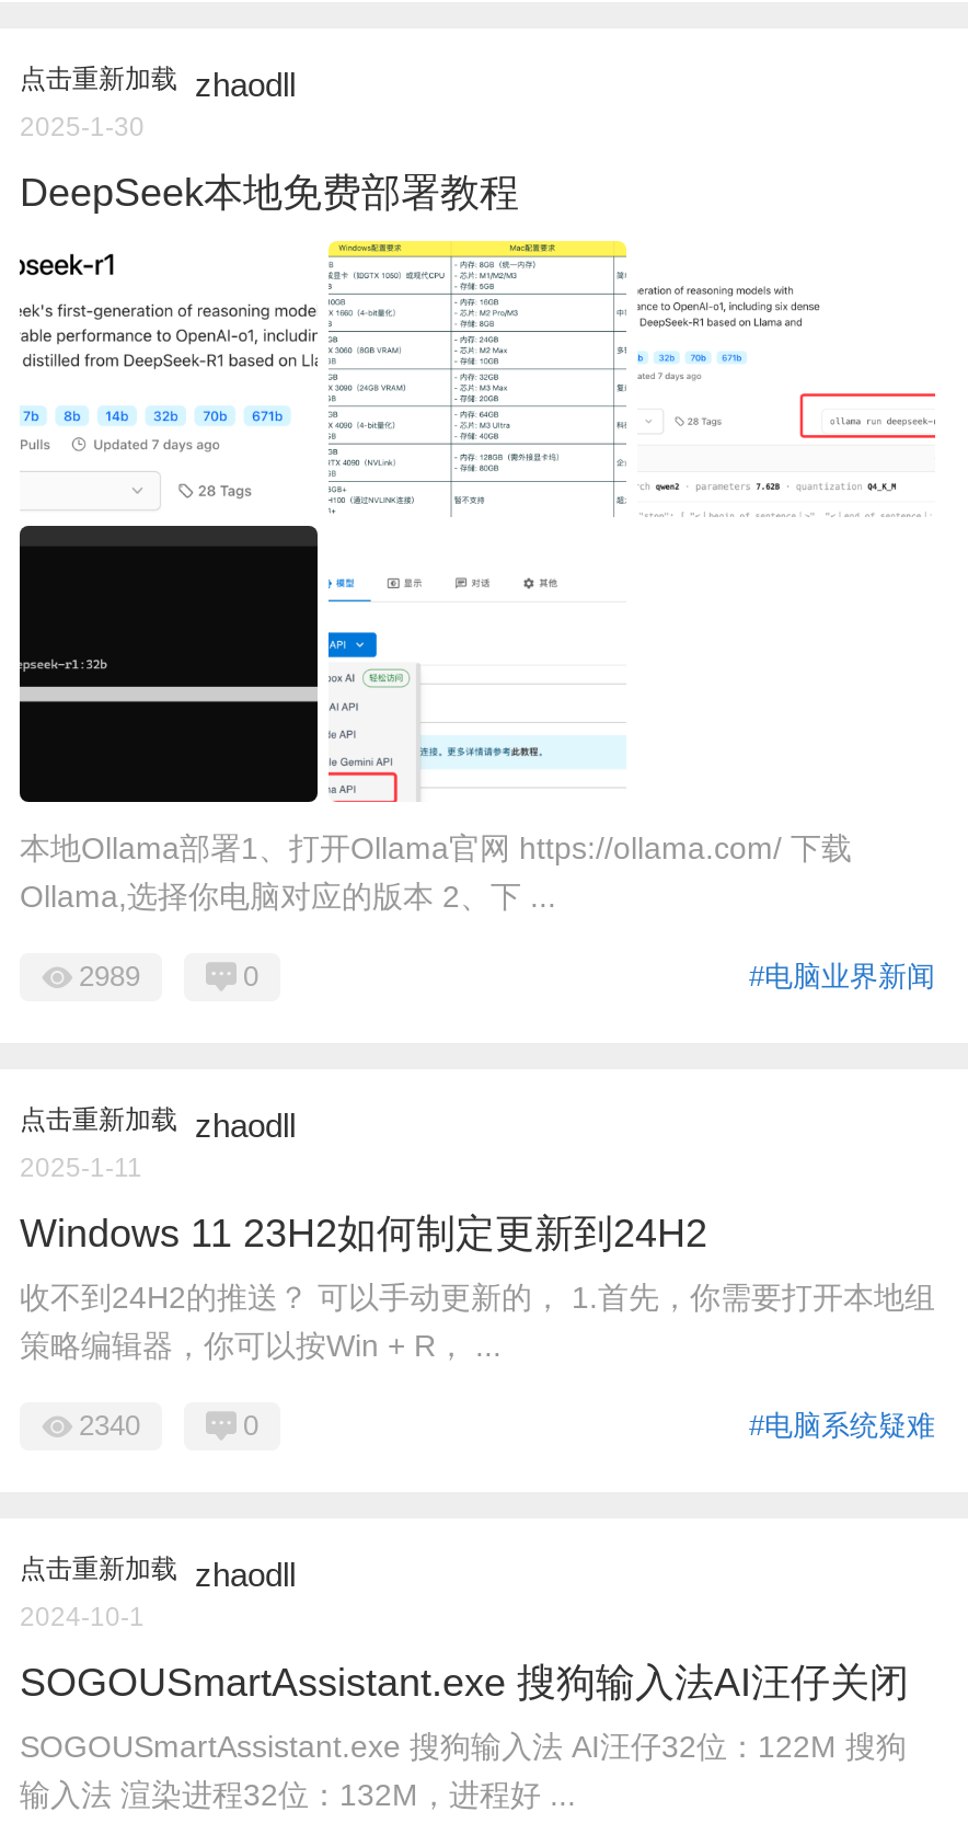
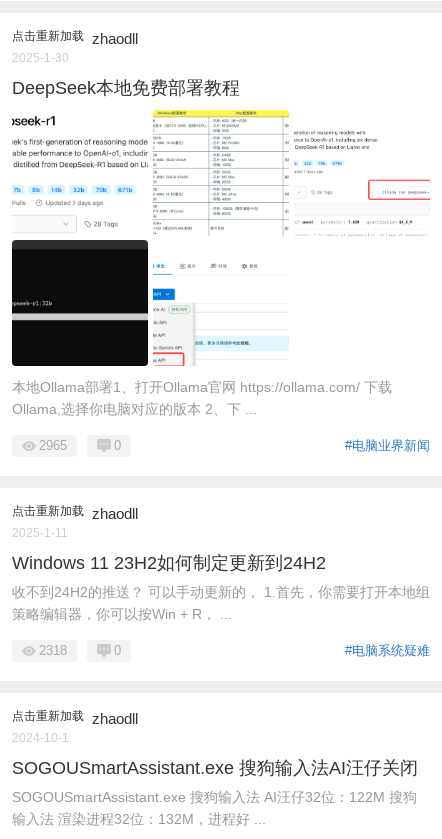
[79,959,140,991] 2989 -> [39,437,67,452] 2965
[79,1408,140,1441] 2340 -> [39,642,67,657] 2318

